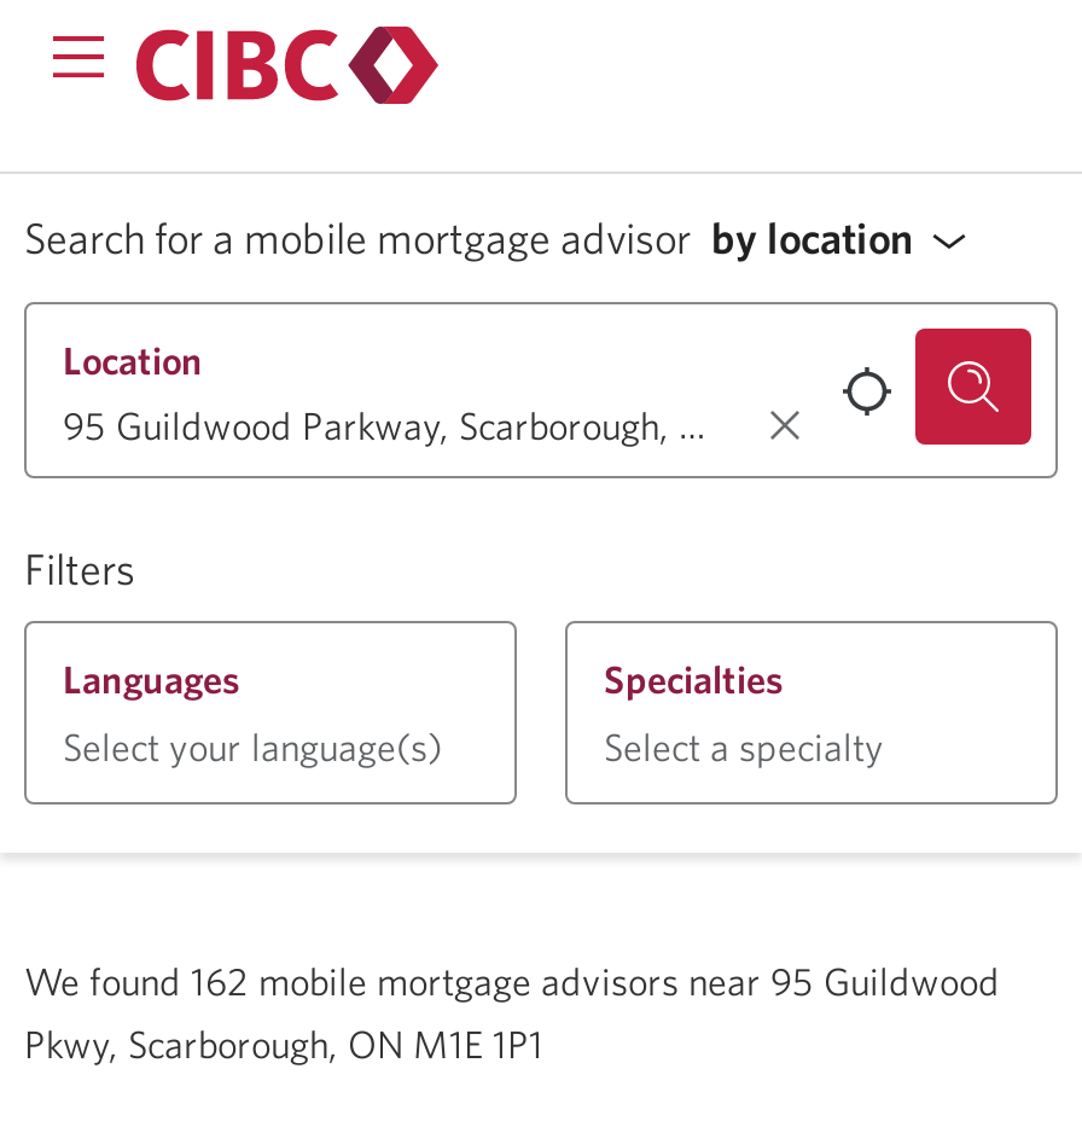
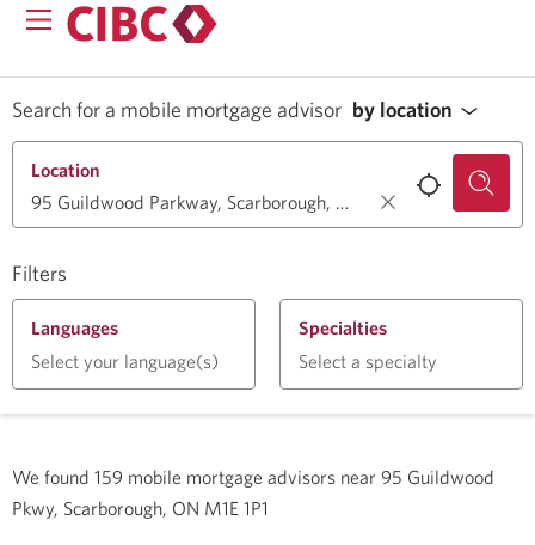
[24,957,1000,1006] We found 162 mobile mortgage advisors near 95 Guildwood -> [12,465,494,489] We found 159 mobile mortgage advisors near 95 Guildwood

